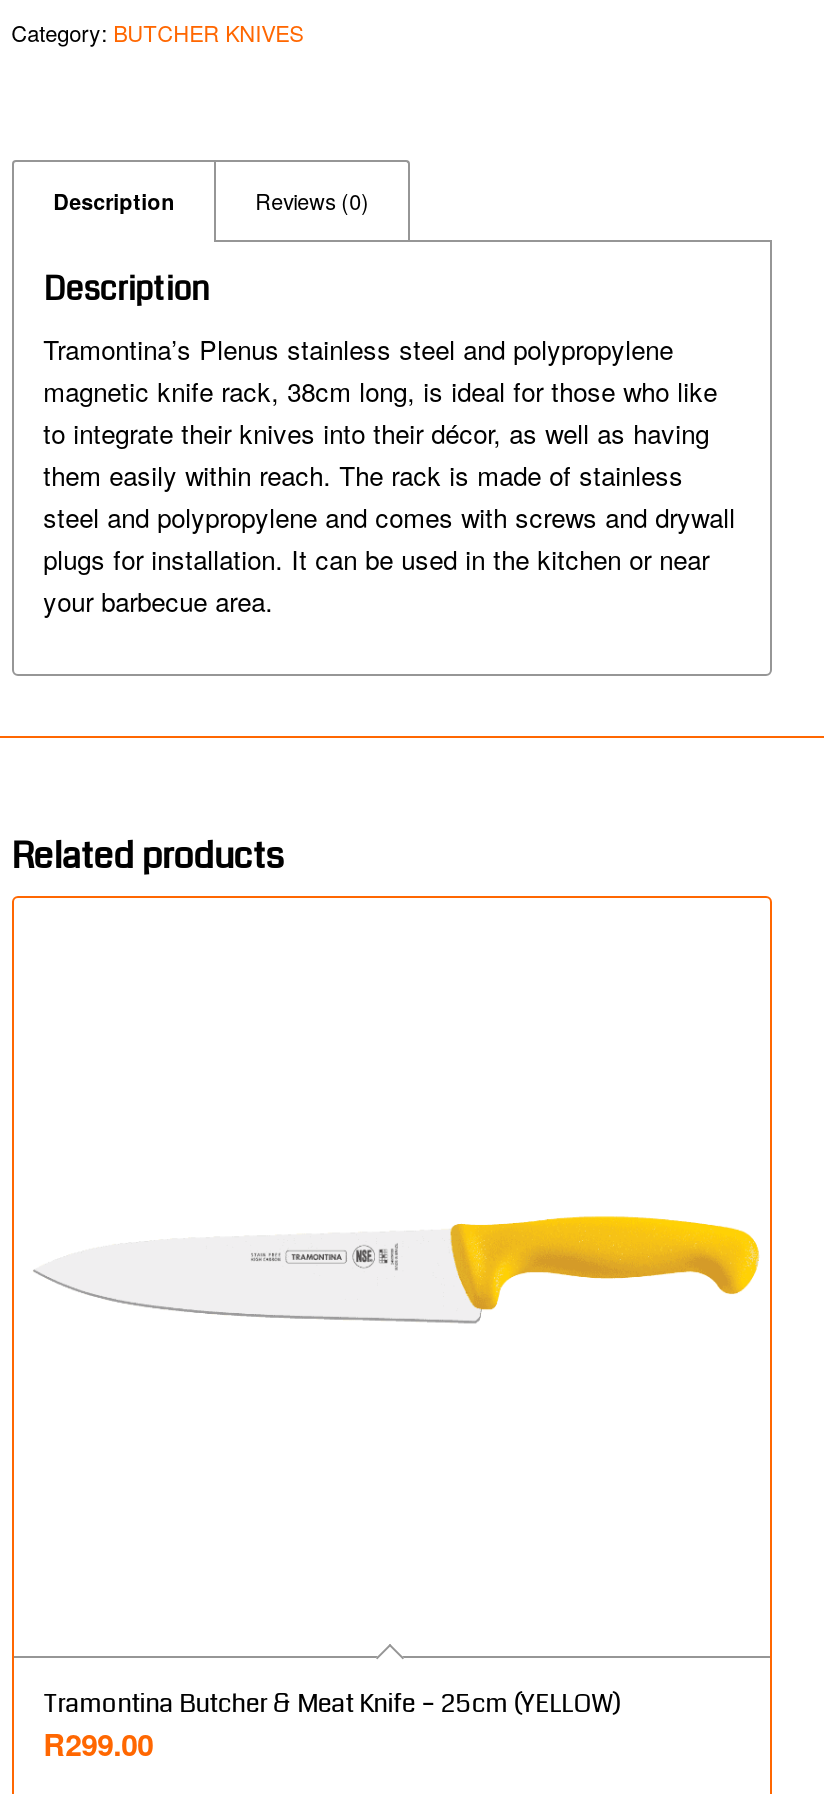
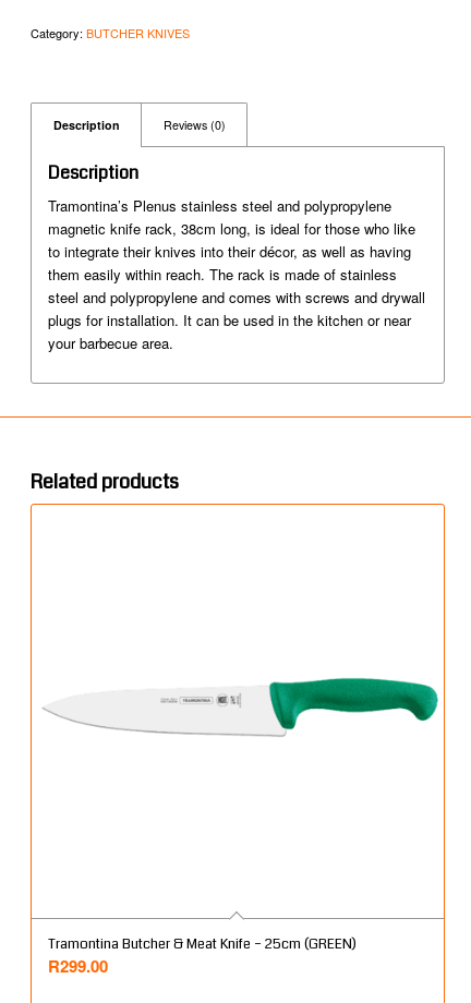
[448,1214,762,1312] [image] -> [268,677,439,730] [image]
[43,1686,621,1722] Tramontina Butcher & Meat Knife – 25cm (YELLOW) -> [48,934,356,954] Tramontina Butcher & Meat Knife – 25cm (GREEN)

